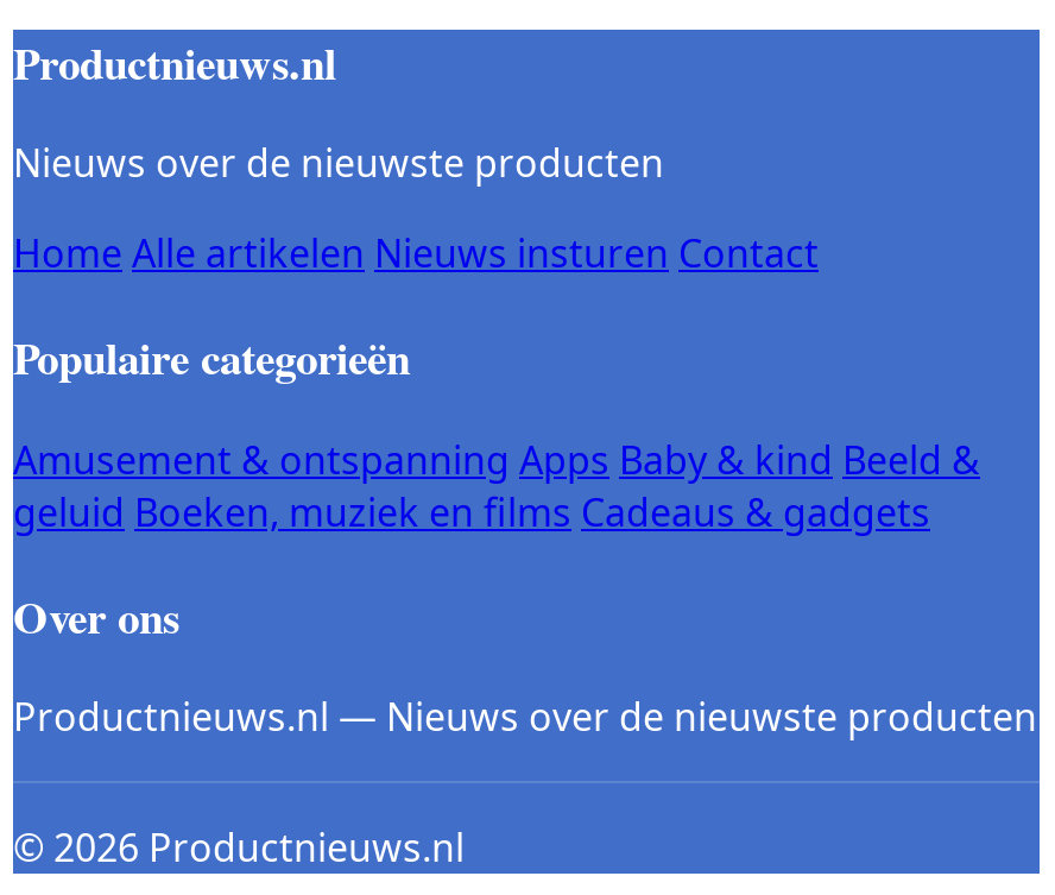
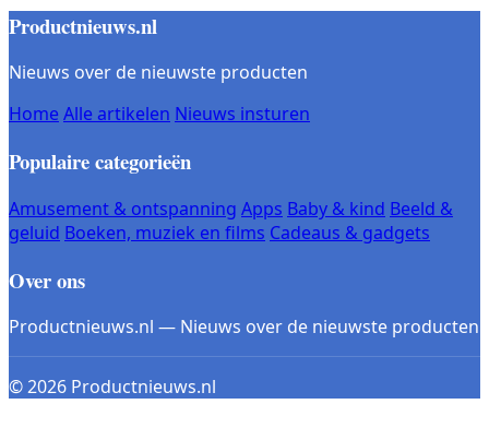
[13,228,819,280] Home Alle artikelen Nieuws insturen Contact -> [9,102,310,126] Home Alle artikelen Nieuws insturen

